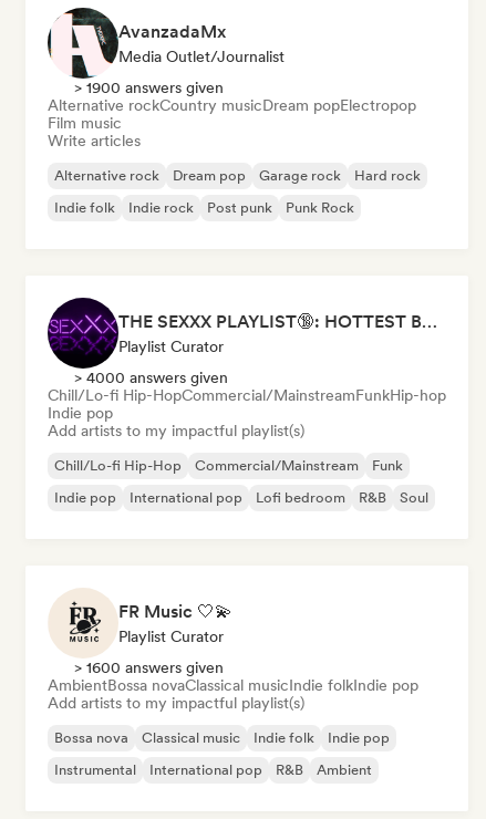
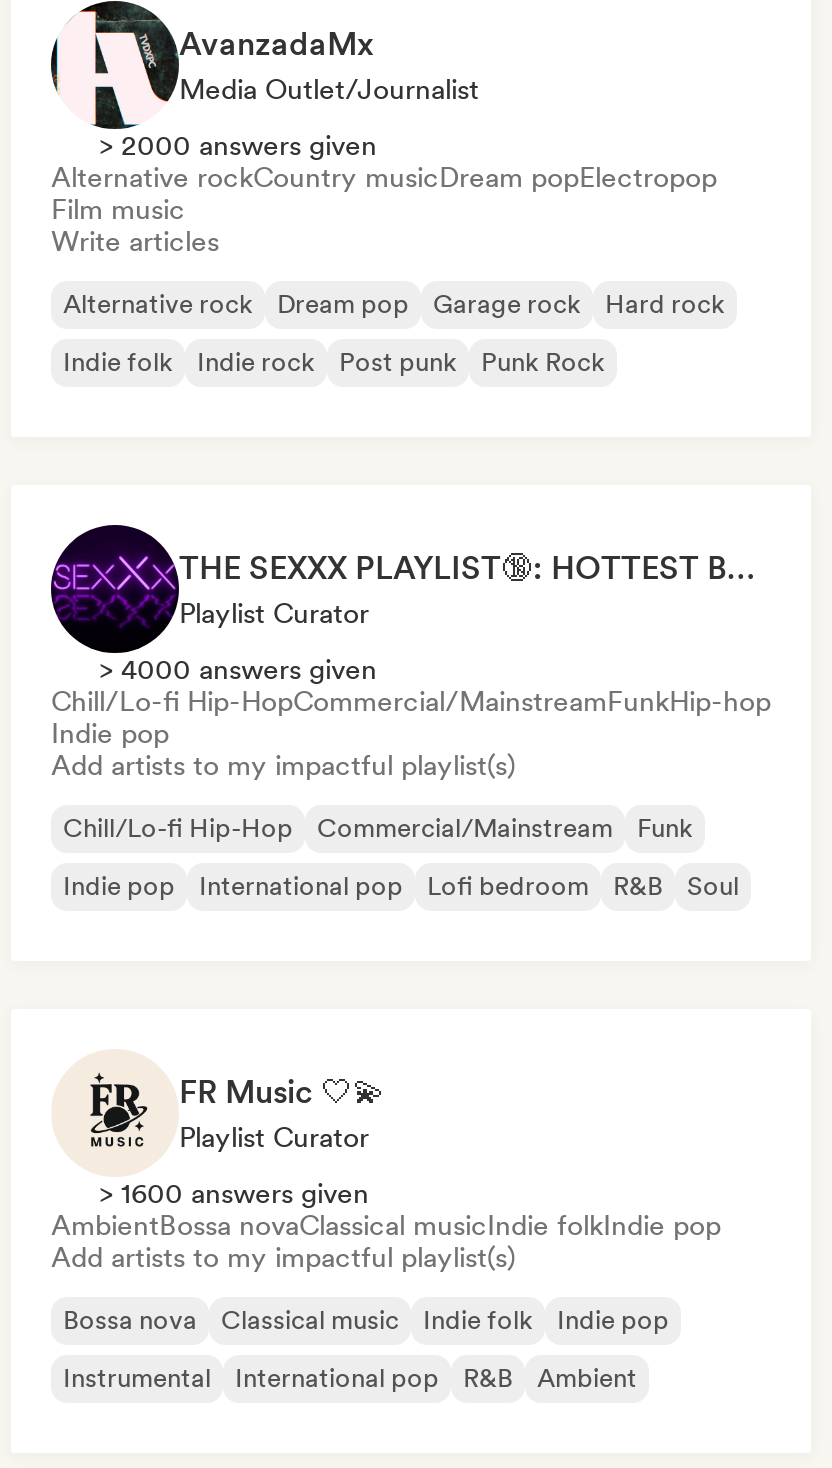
[74,79,224,96] > 1900 answers given -> [99,129,377,161] > 2000 answers given

